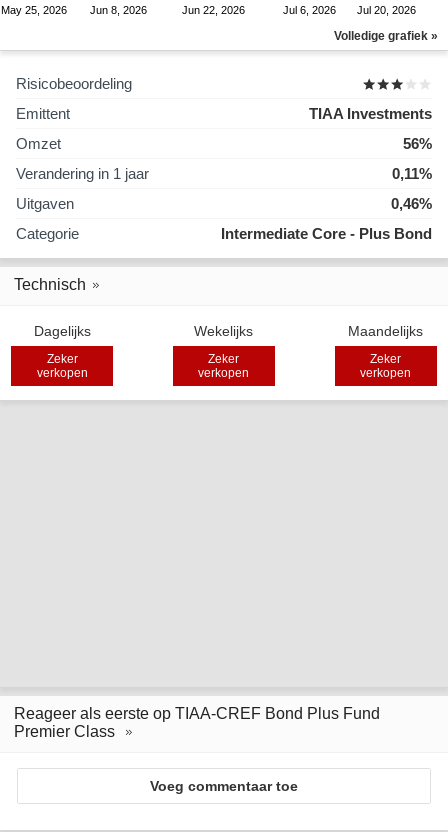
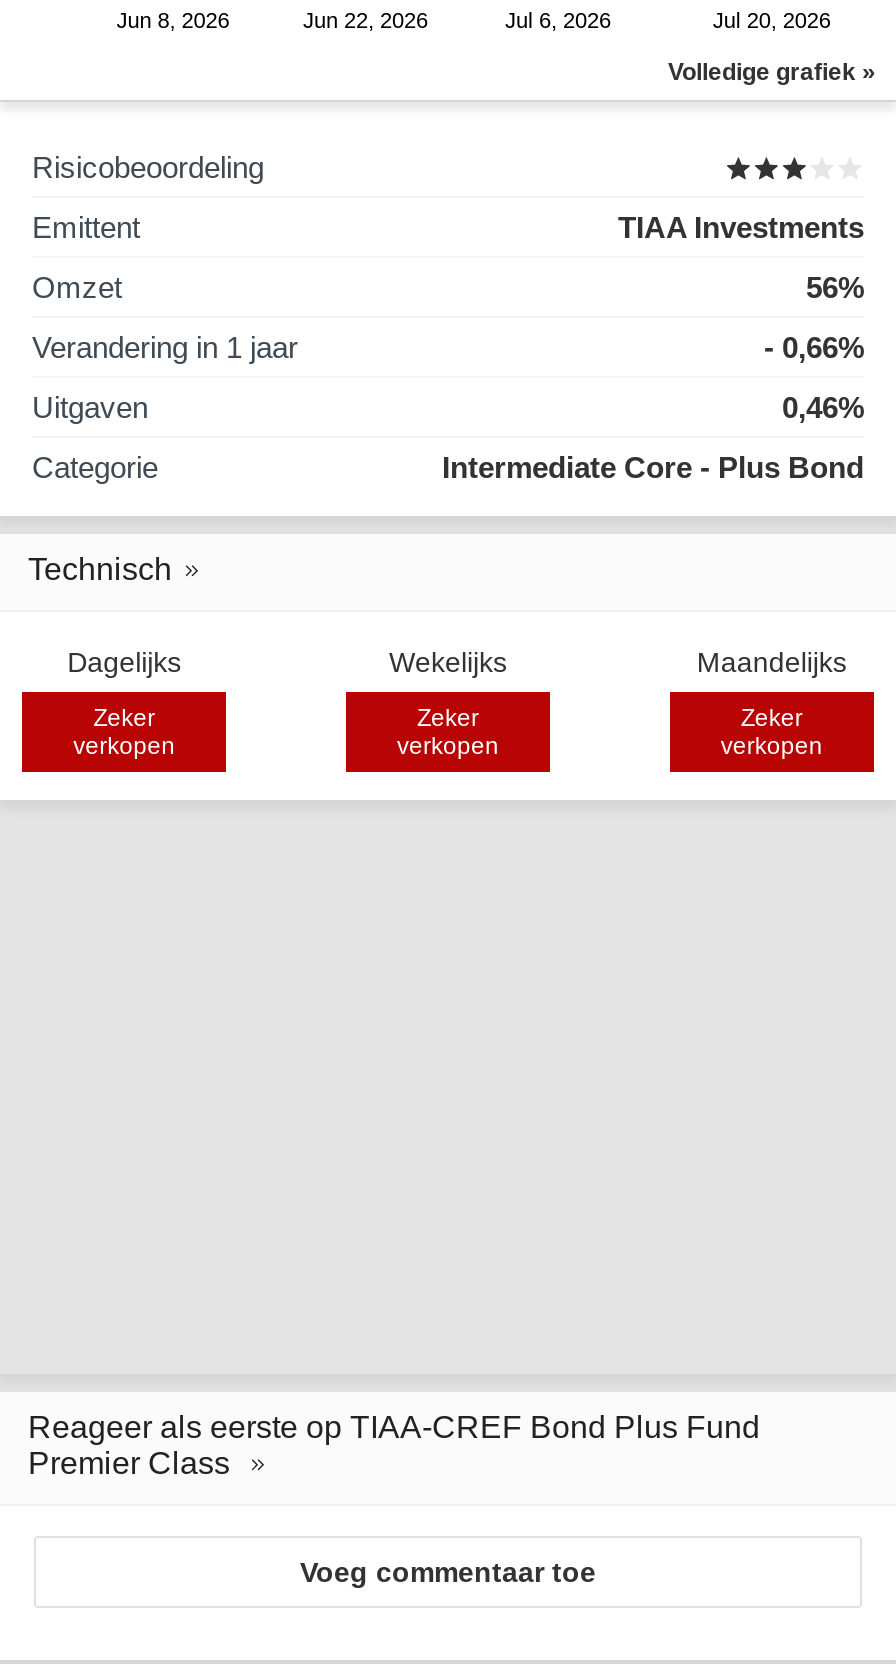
[1,4,67,16] May 25, 2026 -> none
[392,165,432,182] 0,11% -> [764,330,864,364] - 0,66%

